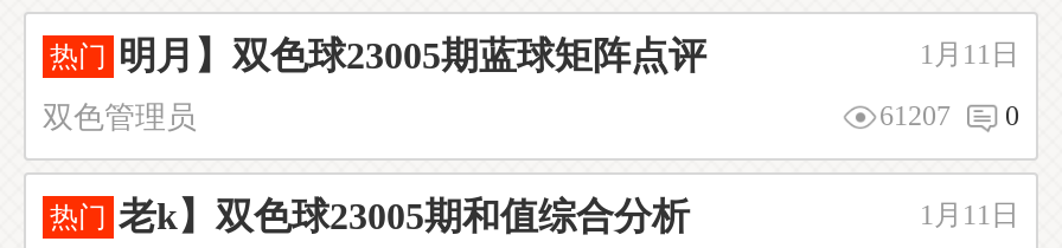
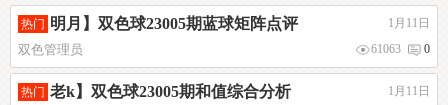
[879,99,1019,132] 61207 0 -> [371,42,430,56] 61063 0

